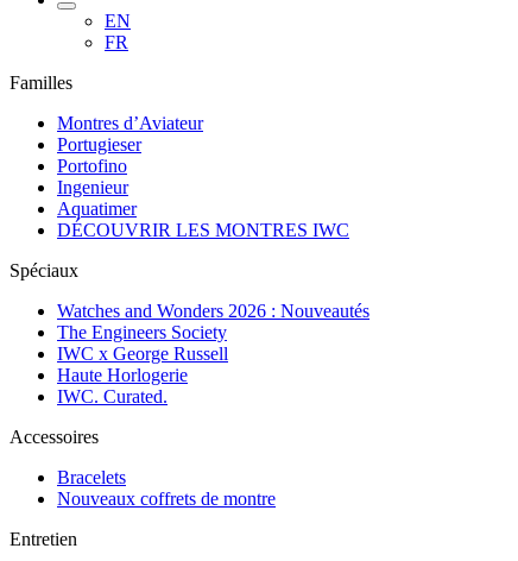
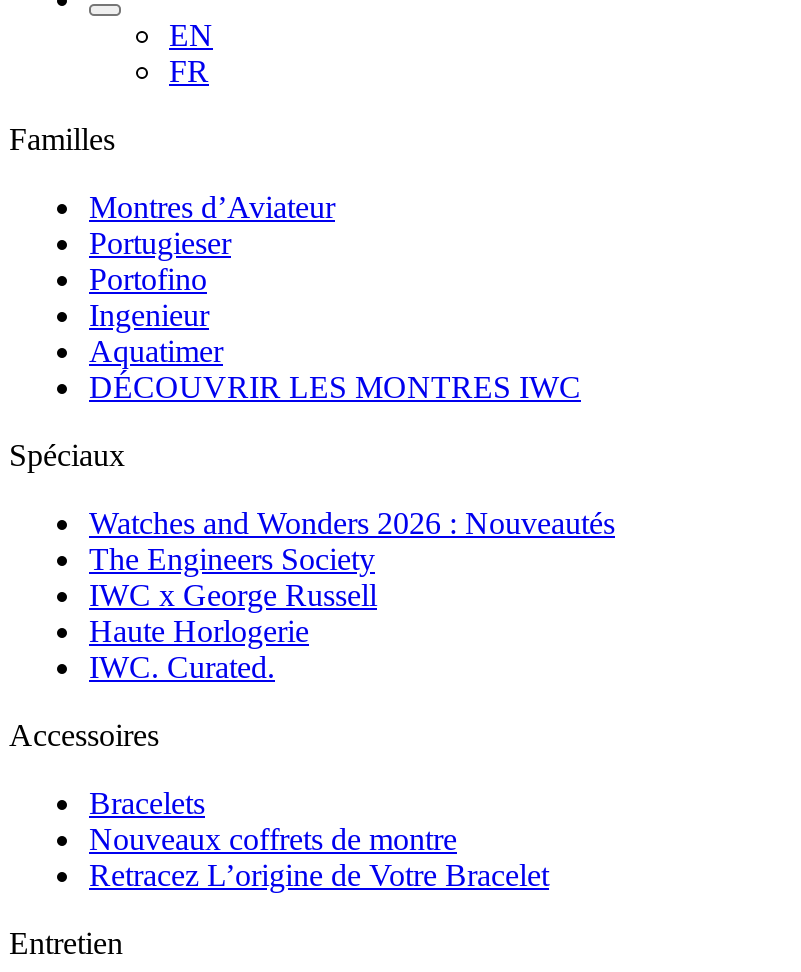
none -> [89,859,549,893] Retracez L’origine de Votre Bracelet

